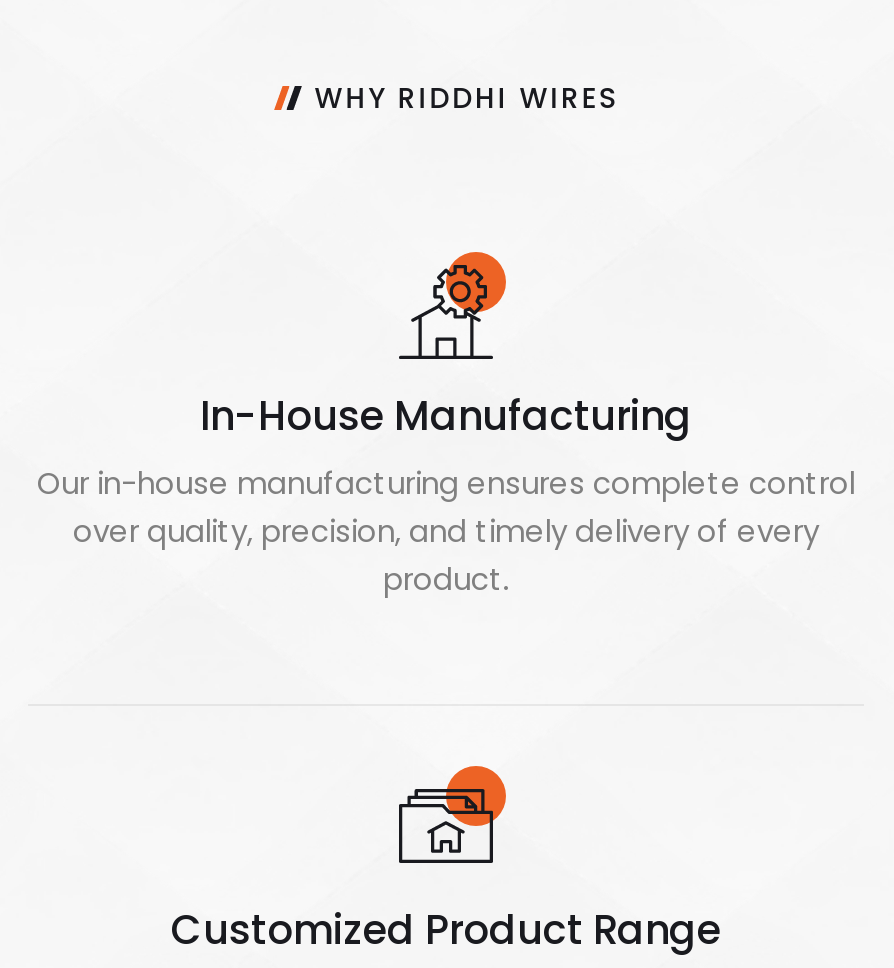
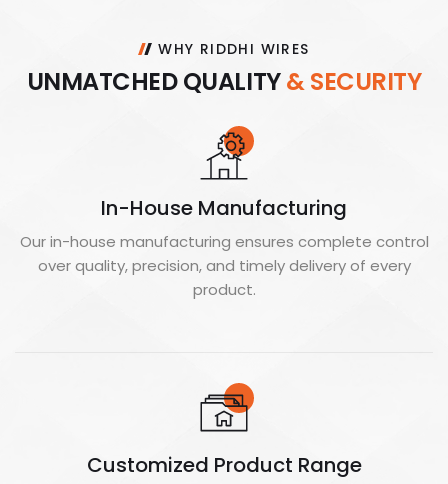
none -> [27,65,421,98] UNMATCHED QUALITY & SECURITY

